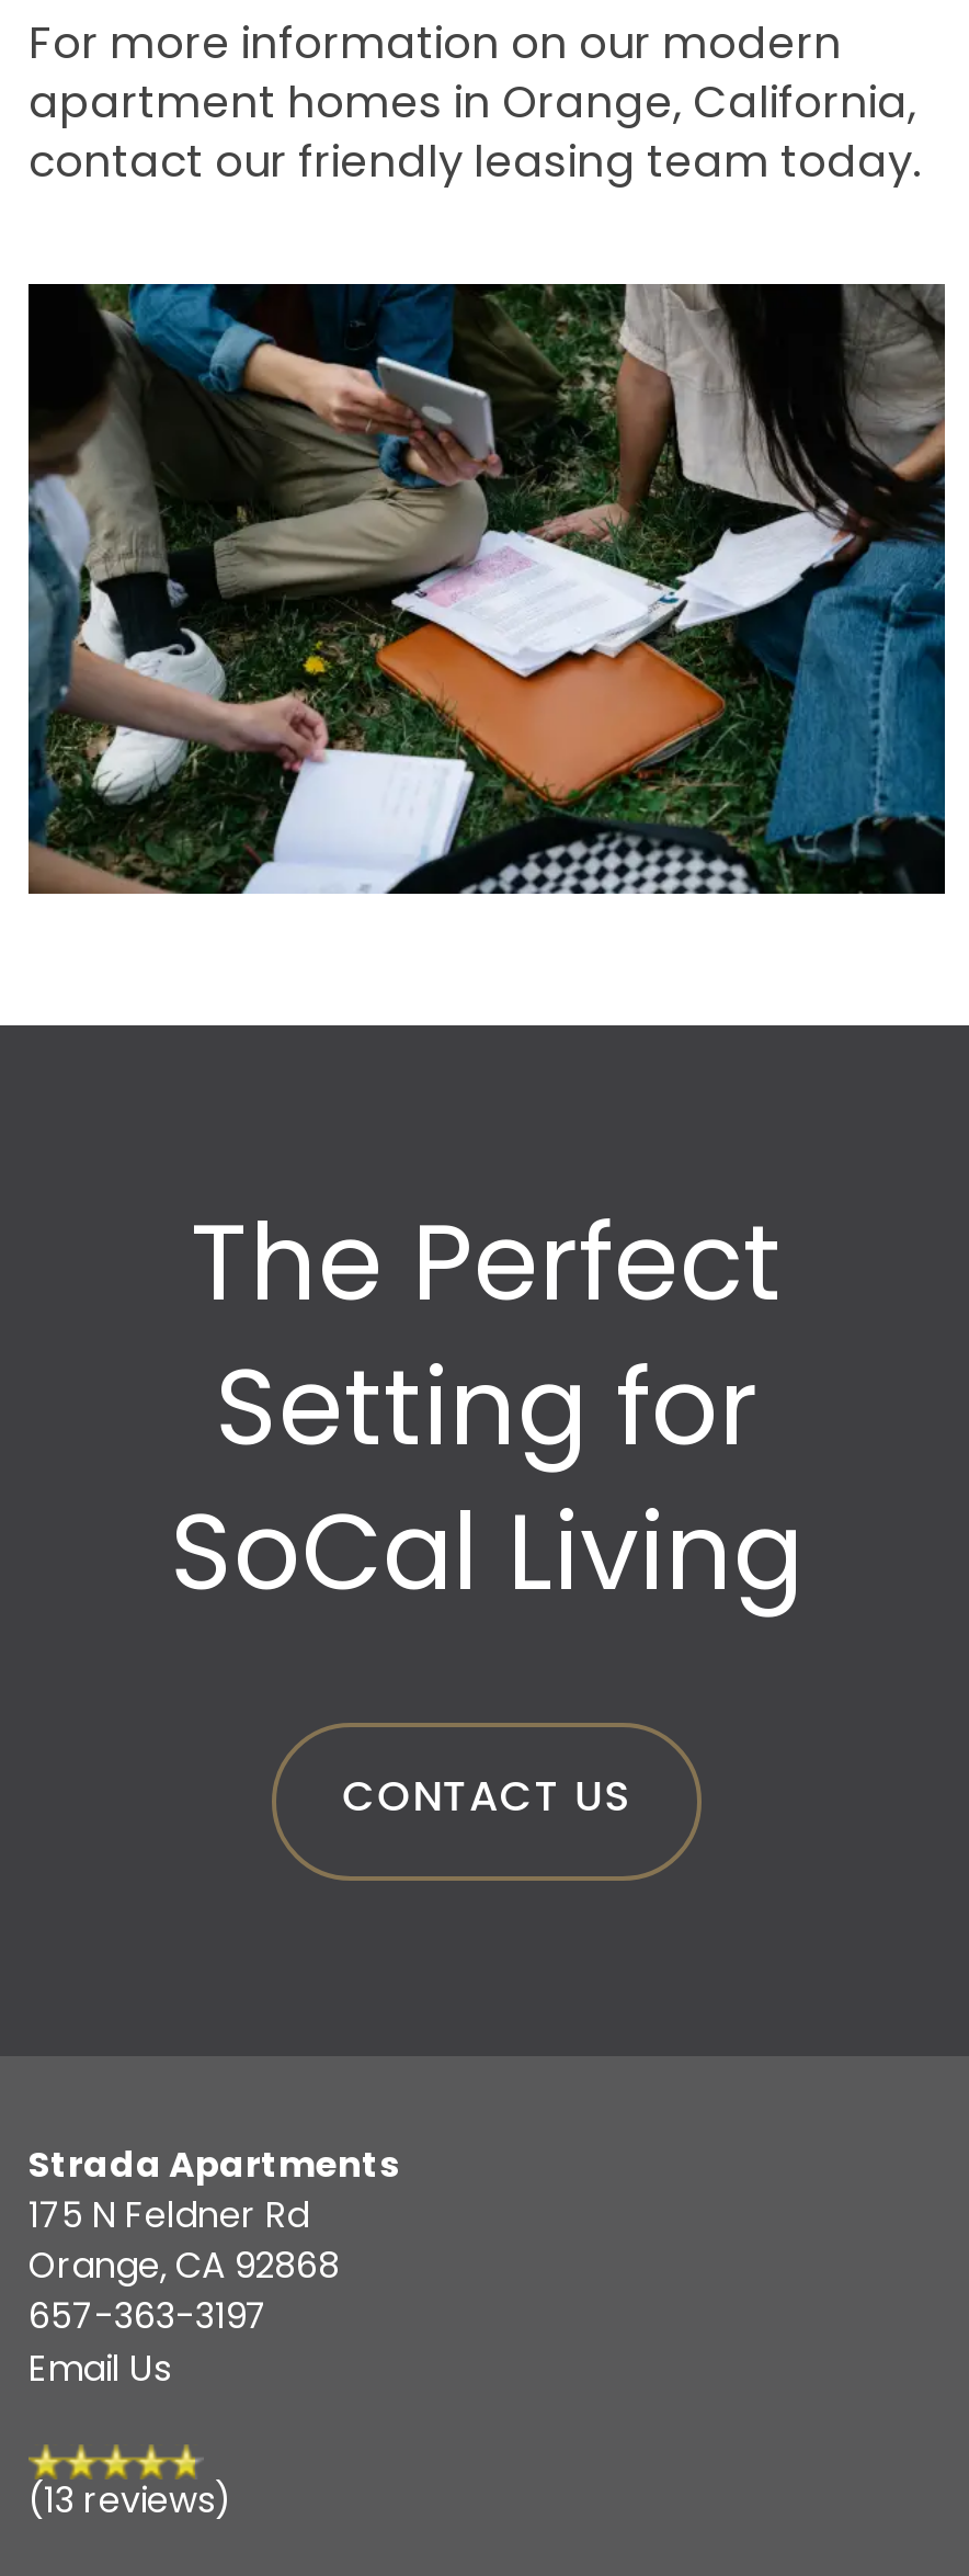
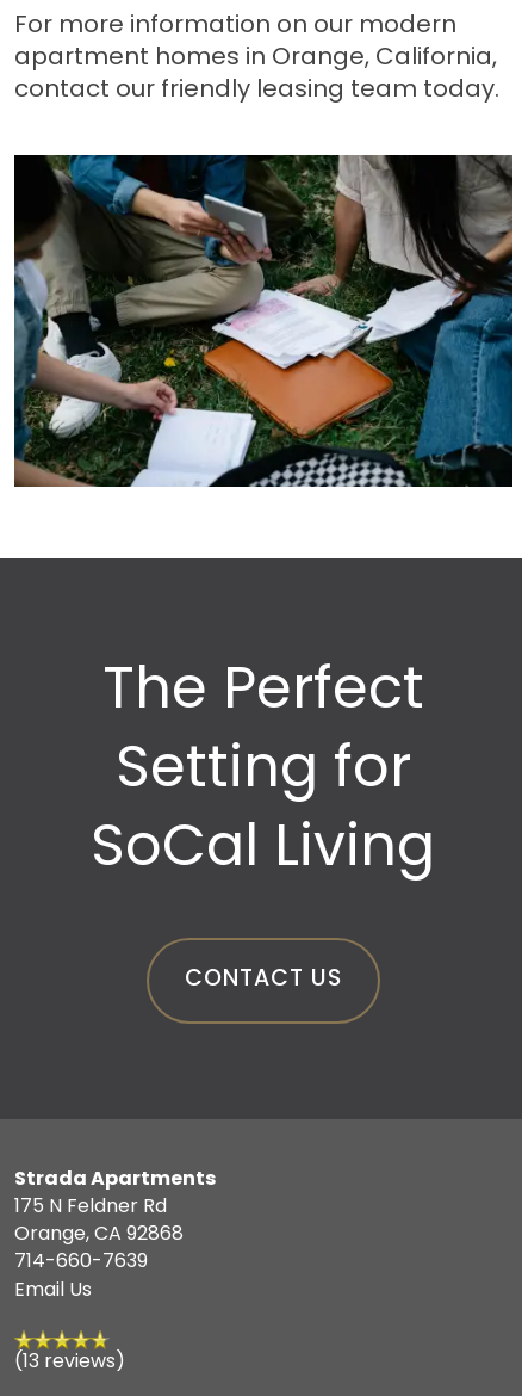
[29,2290,267,2347] 657-363-3197 -> [14,1247,148,1278] 714-660-7639

